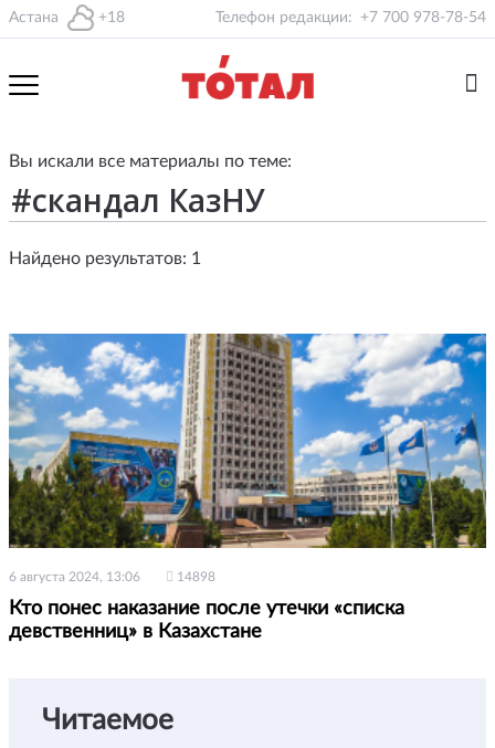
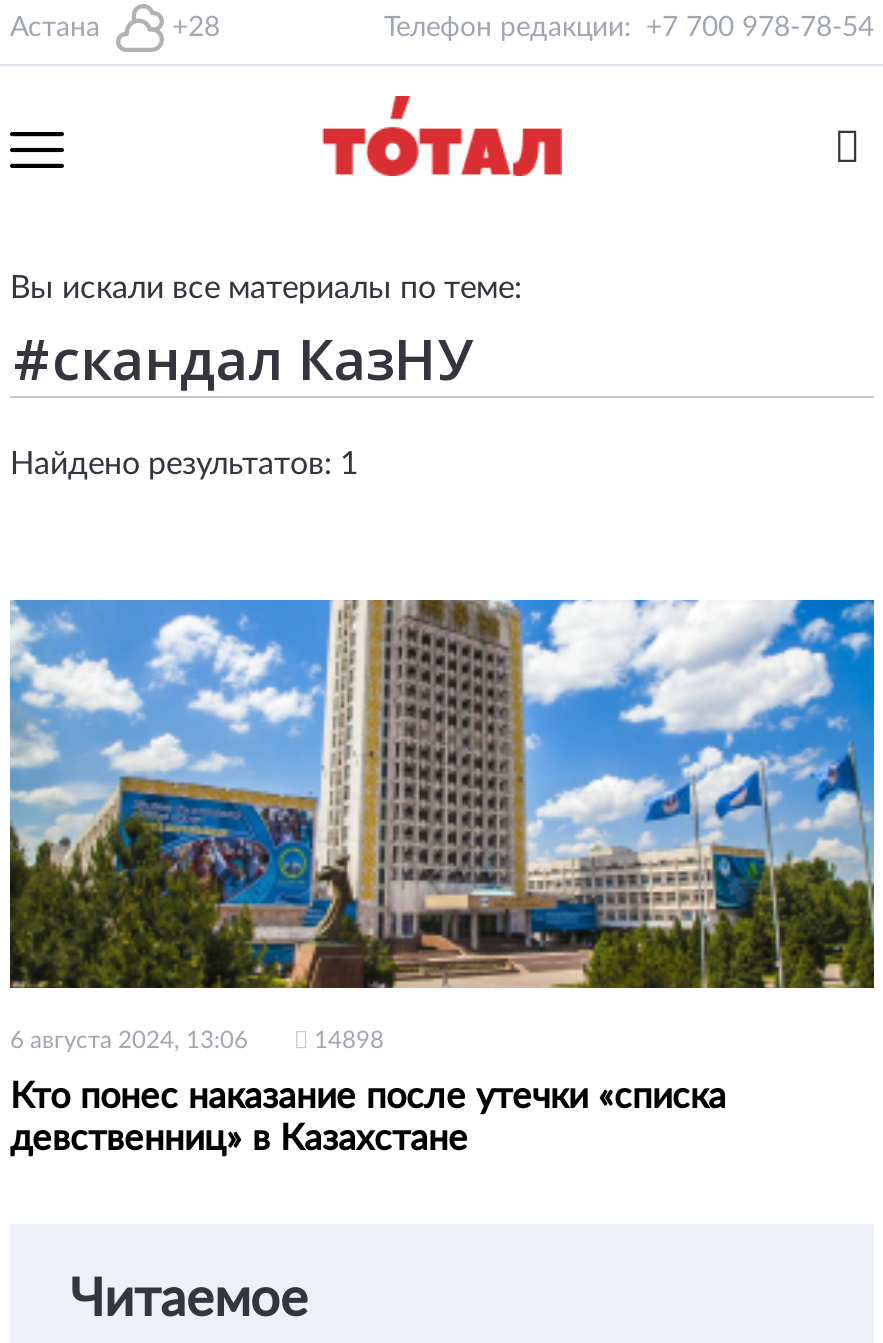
[98,10,125,25] +18 -> [172,14,220,42] +28

